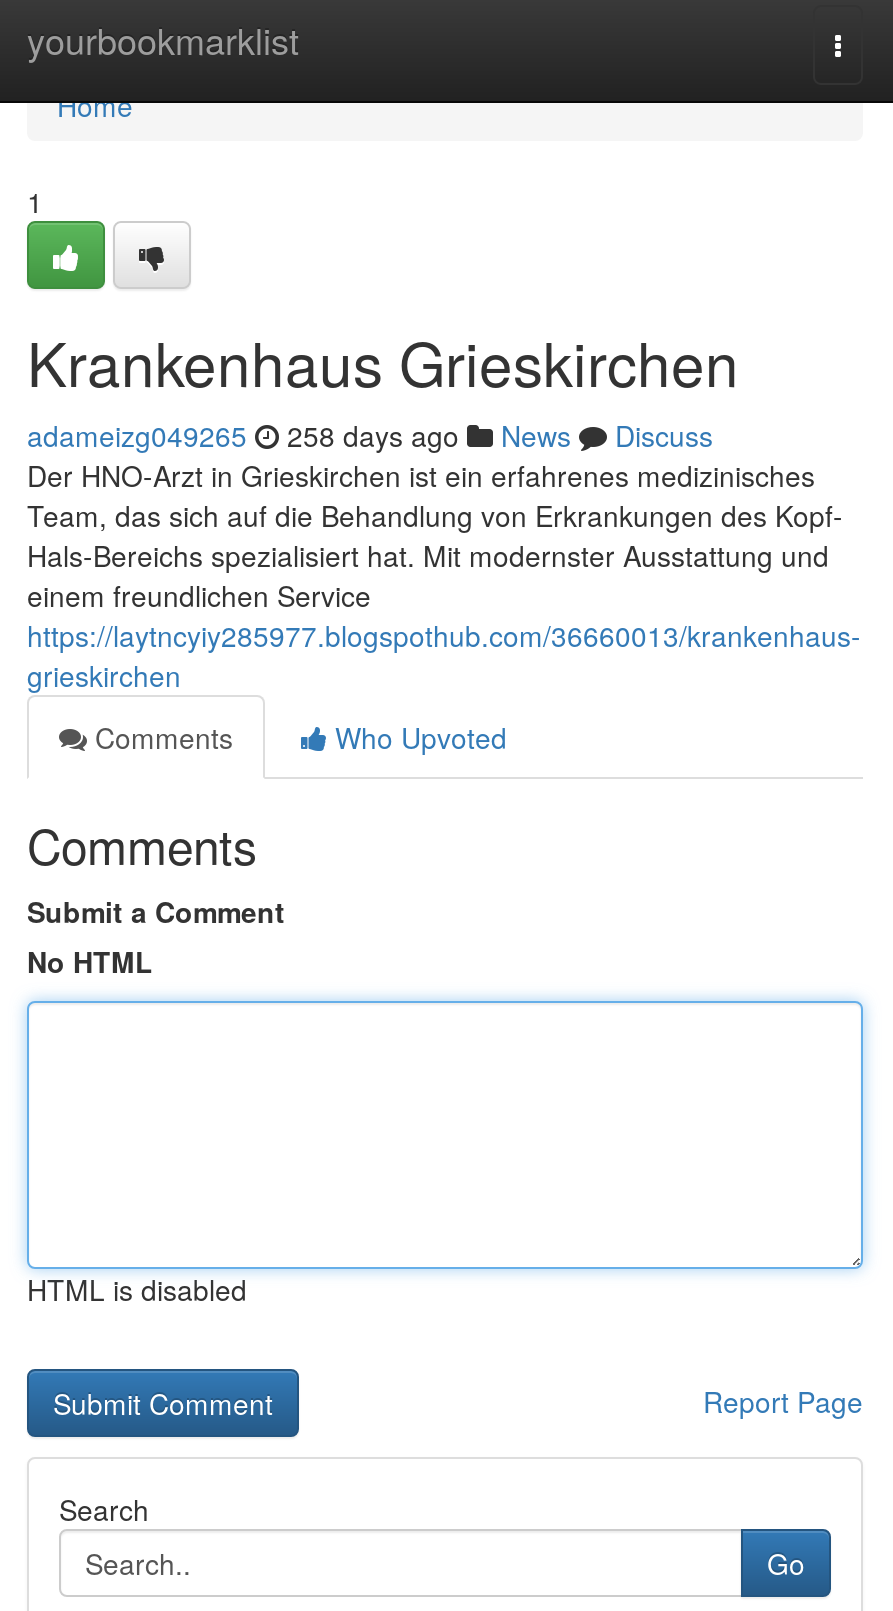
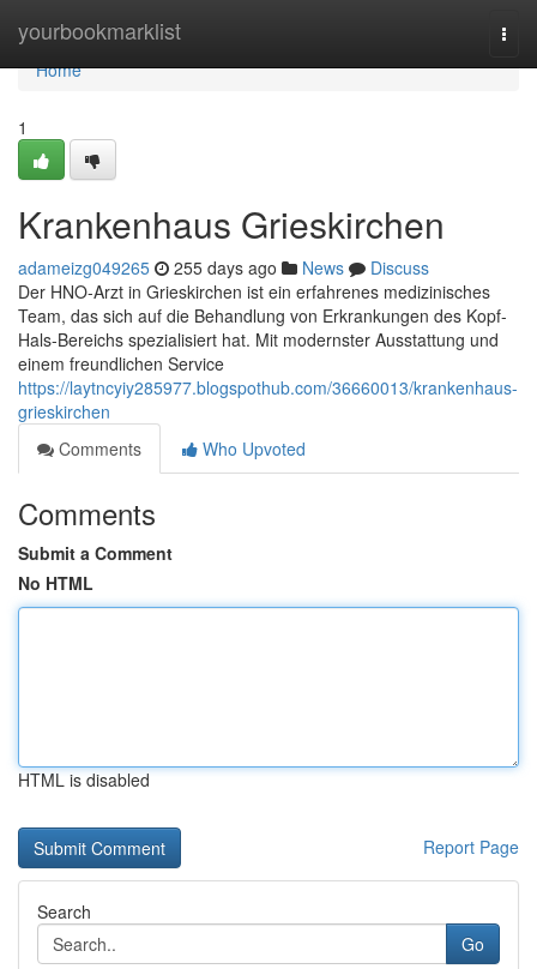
[27,415,713,455] adameizg049265 258 days ago News Discuss -> [18,255,429,279] adameizg049265 255 days ago News Discuss

